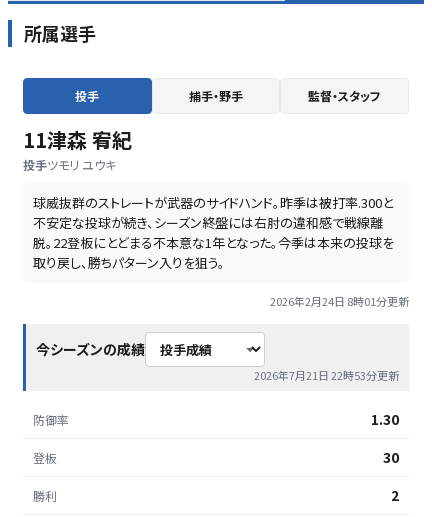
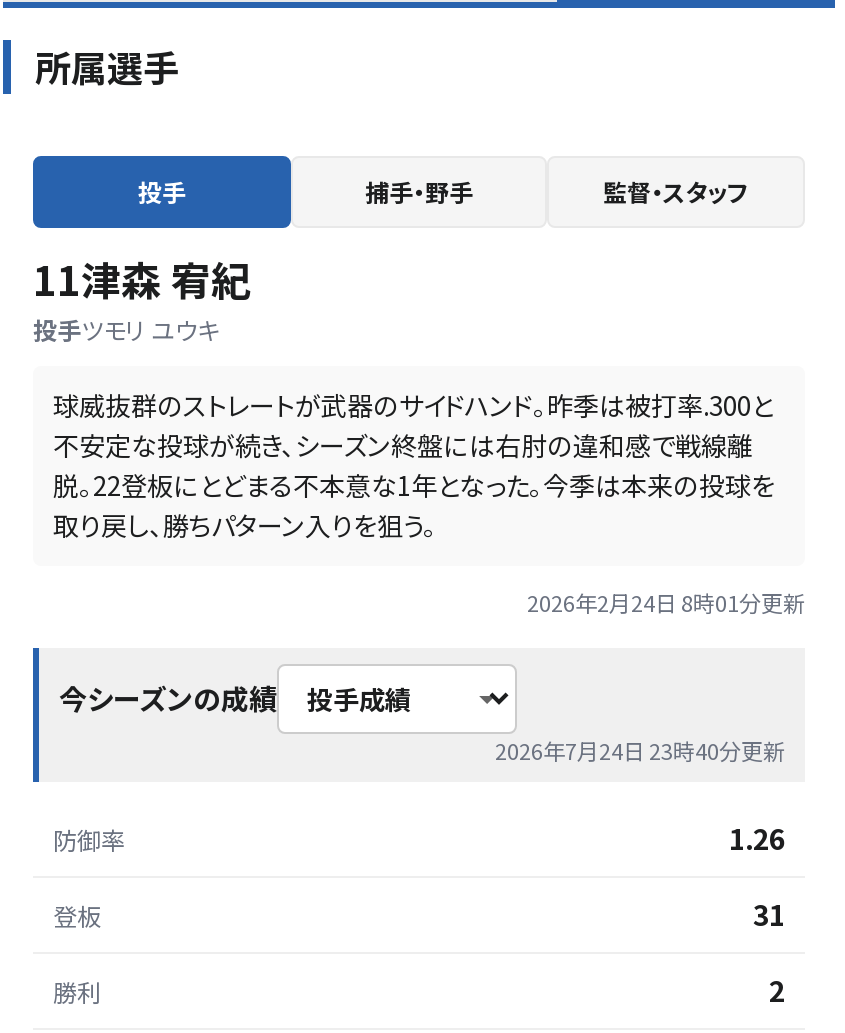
[254,367,399,383] 2026年7月21日 22時53分更新 -> [495,734,785,766] 2026年7月24日 23時40分更新
[371,409,399,429] 1.30 -> [729,818,785,858] 1.26
[383,447,399,467] 30 -> [753,894,785,934] 31

